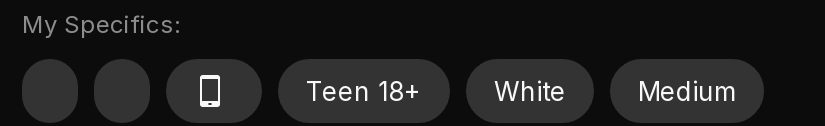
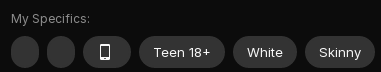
[638,75,736,107] Medium -> [319,44,361,60] Skinny

